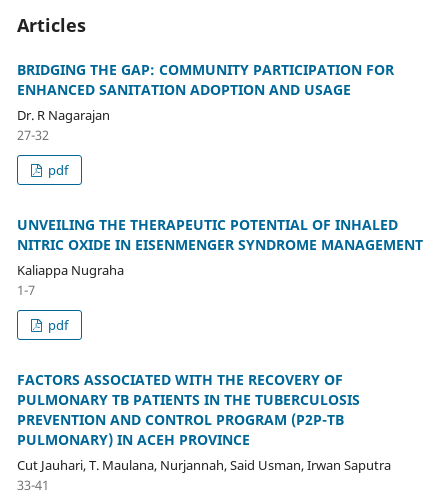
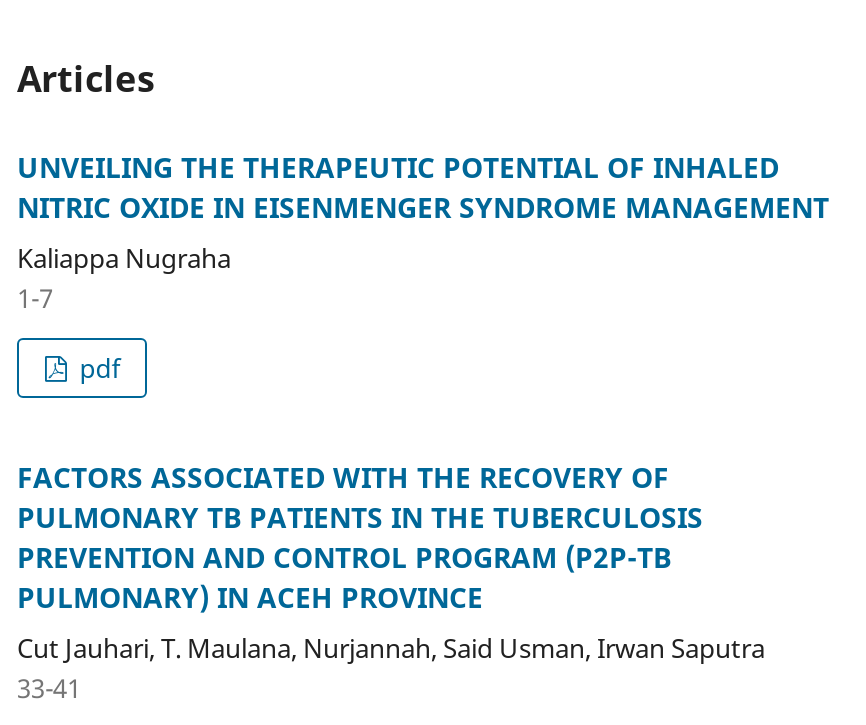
[17,60,394,179] BRIDGING THE GAP: COMMUNITY PARTICIPATION FOR | ENHANCED SANITATION ADOPTION AND USAGE | Dr. R Nagarajan | 27-32 | pdf -> none

